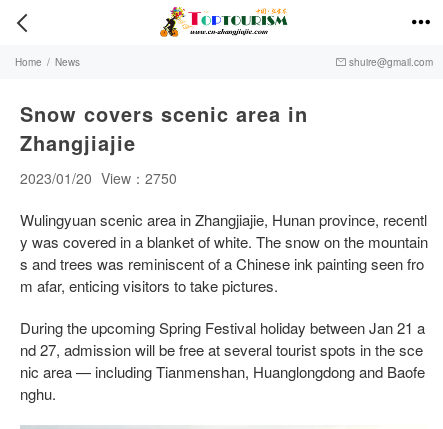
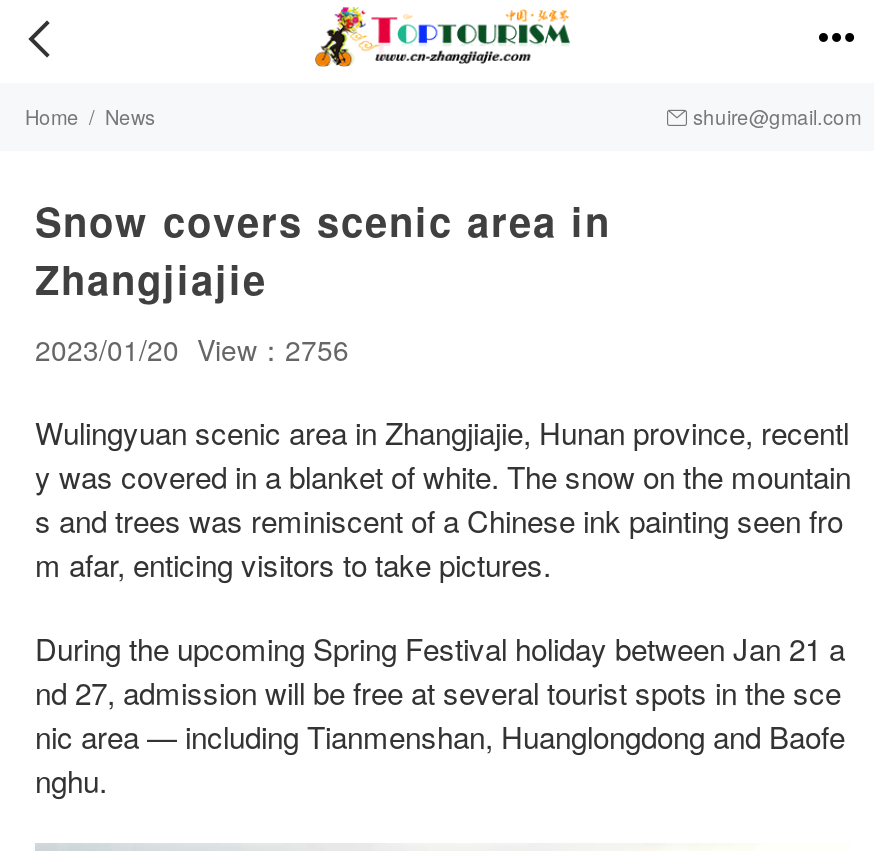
[20,168,177,188] 2023/01/20 View：2750 -> [35,329,349,369] 2023/01/20 View：2756

